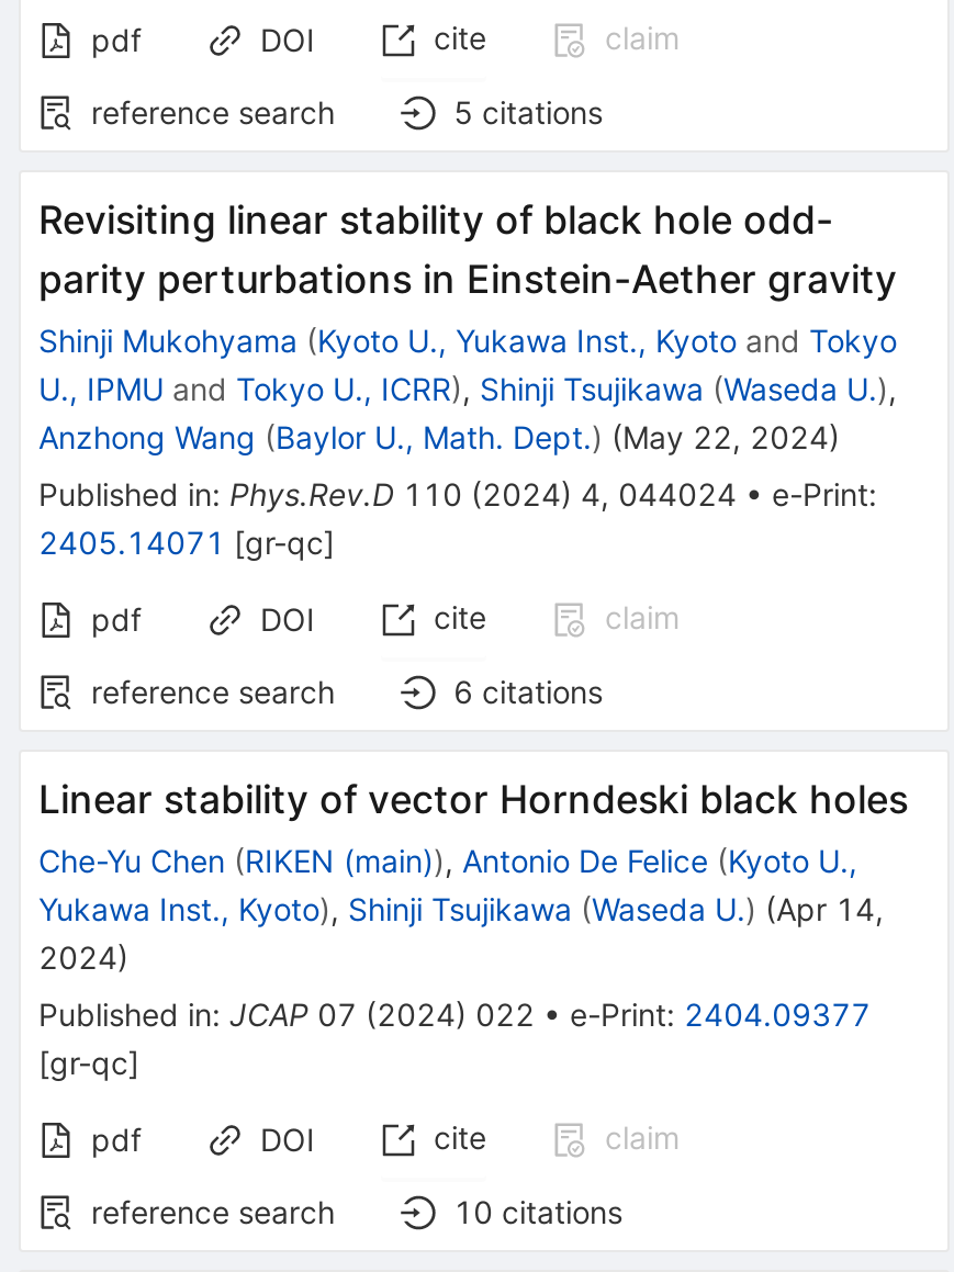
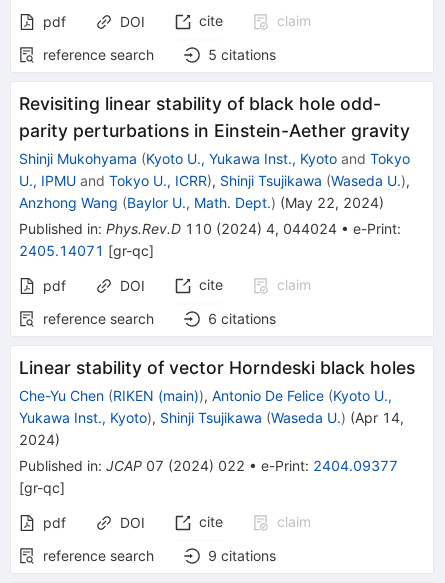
[453,1193,622,1230] 10 citations -> [208,547,276,564] 9 citations

